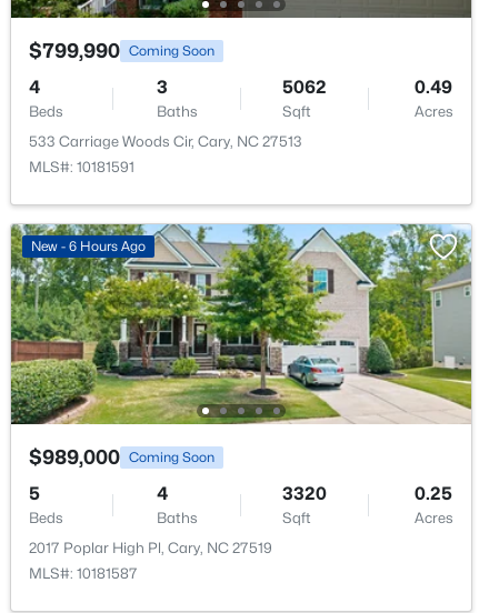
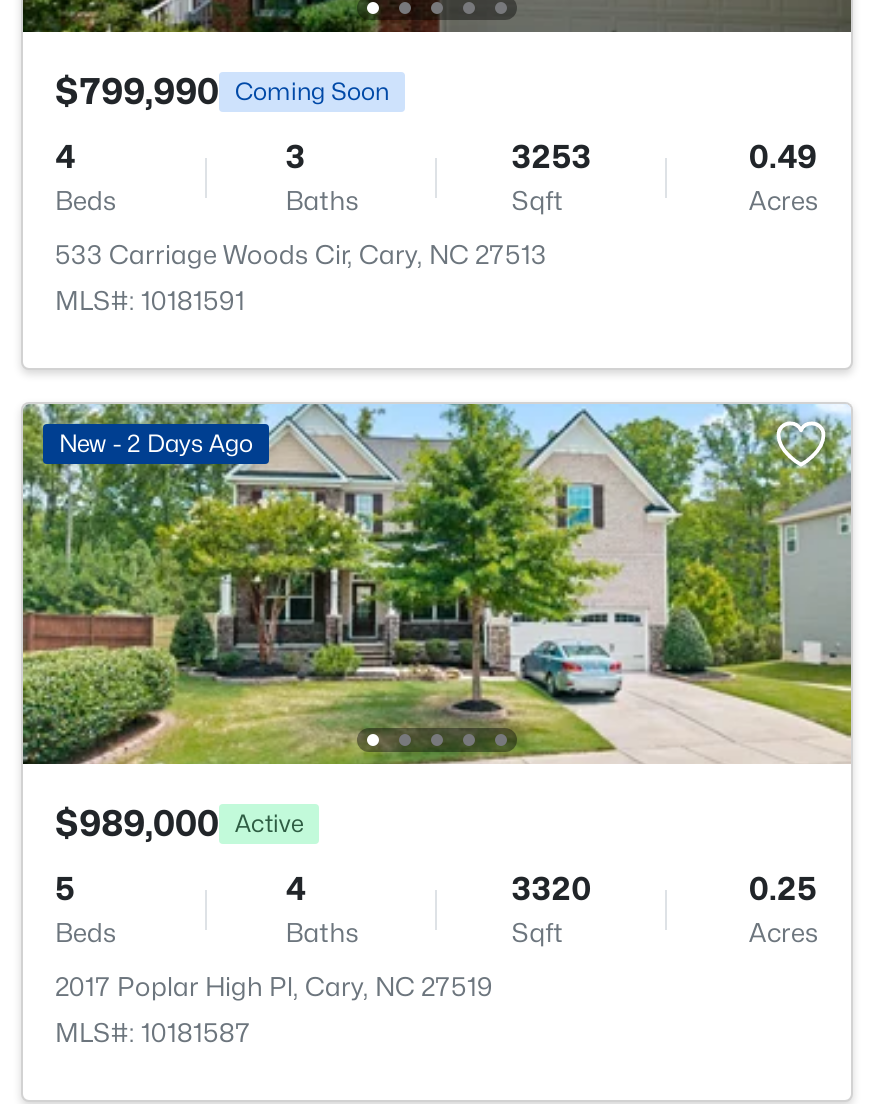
[283,77,327,98] 5062 -> [512,138,592,176] 3253
[31,238,146,254] New - 6 Hours Ago -> [59,428,253,458] New - 2 Days Ago
[29,445,214,469] $989,000 Coming Soon -> [55,802,303,844] $989,000 Active

